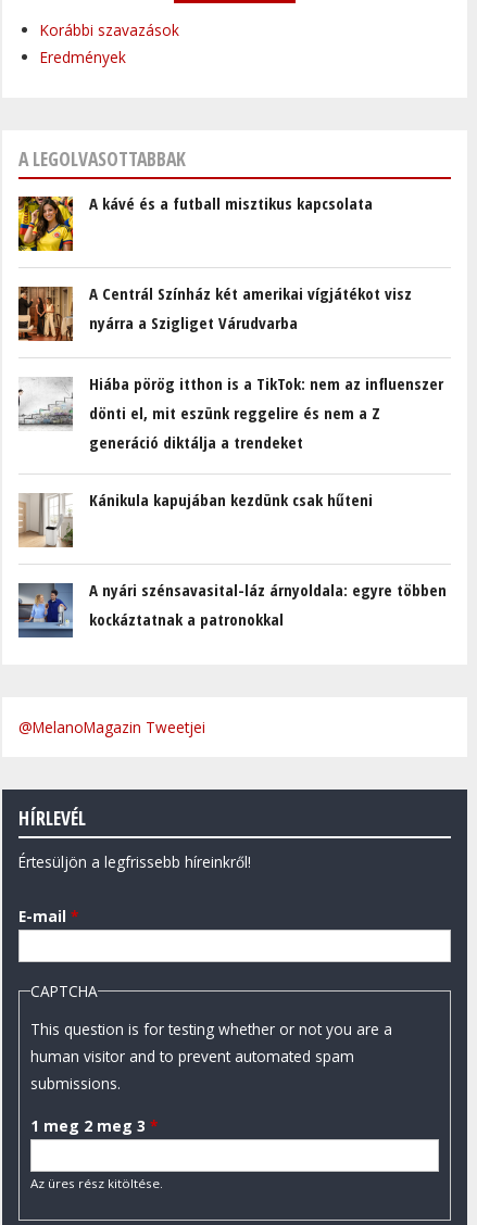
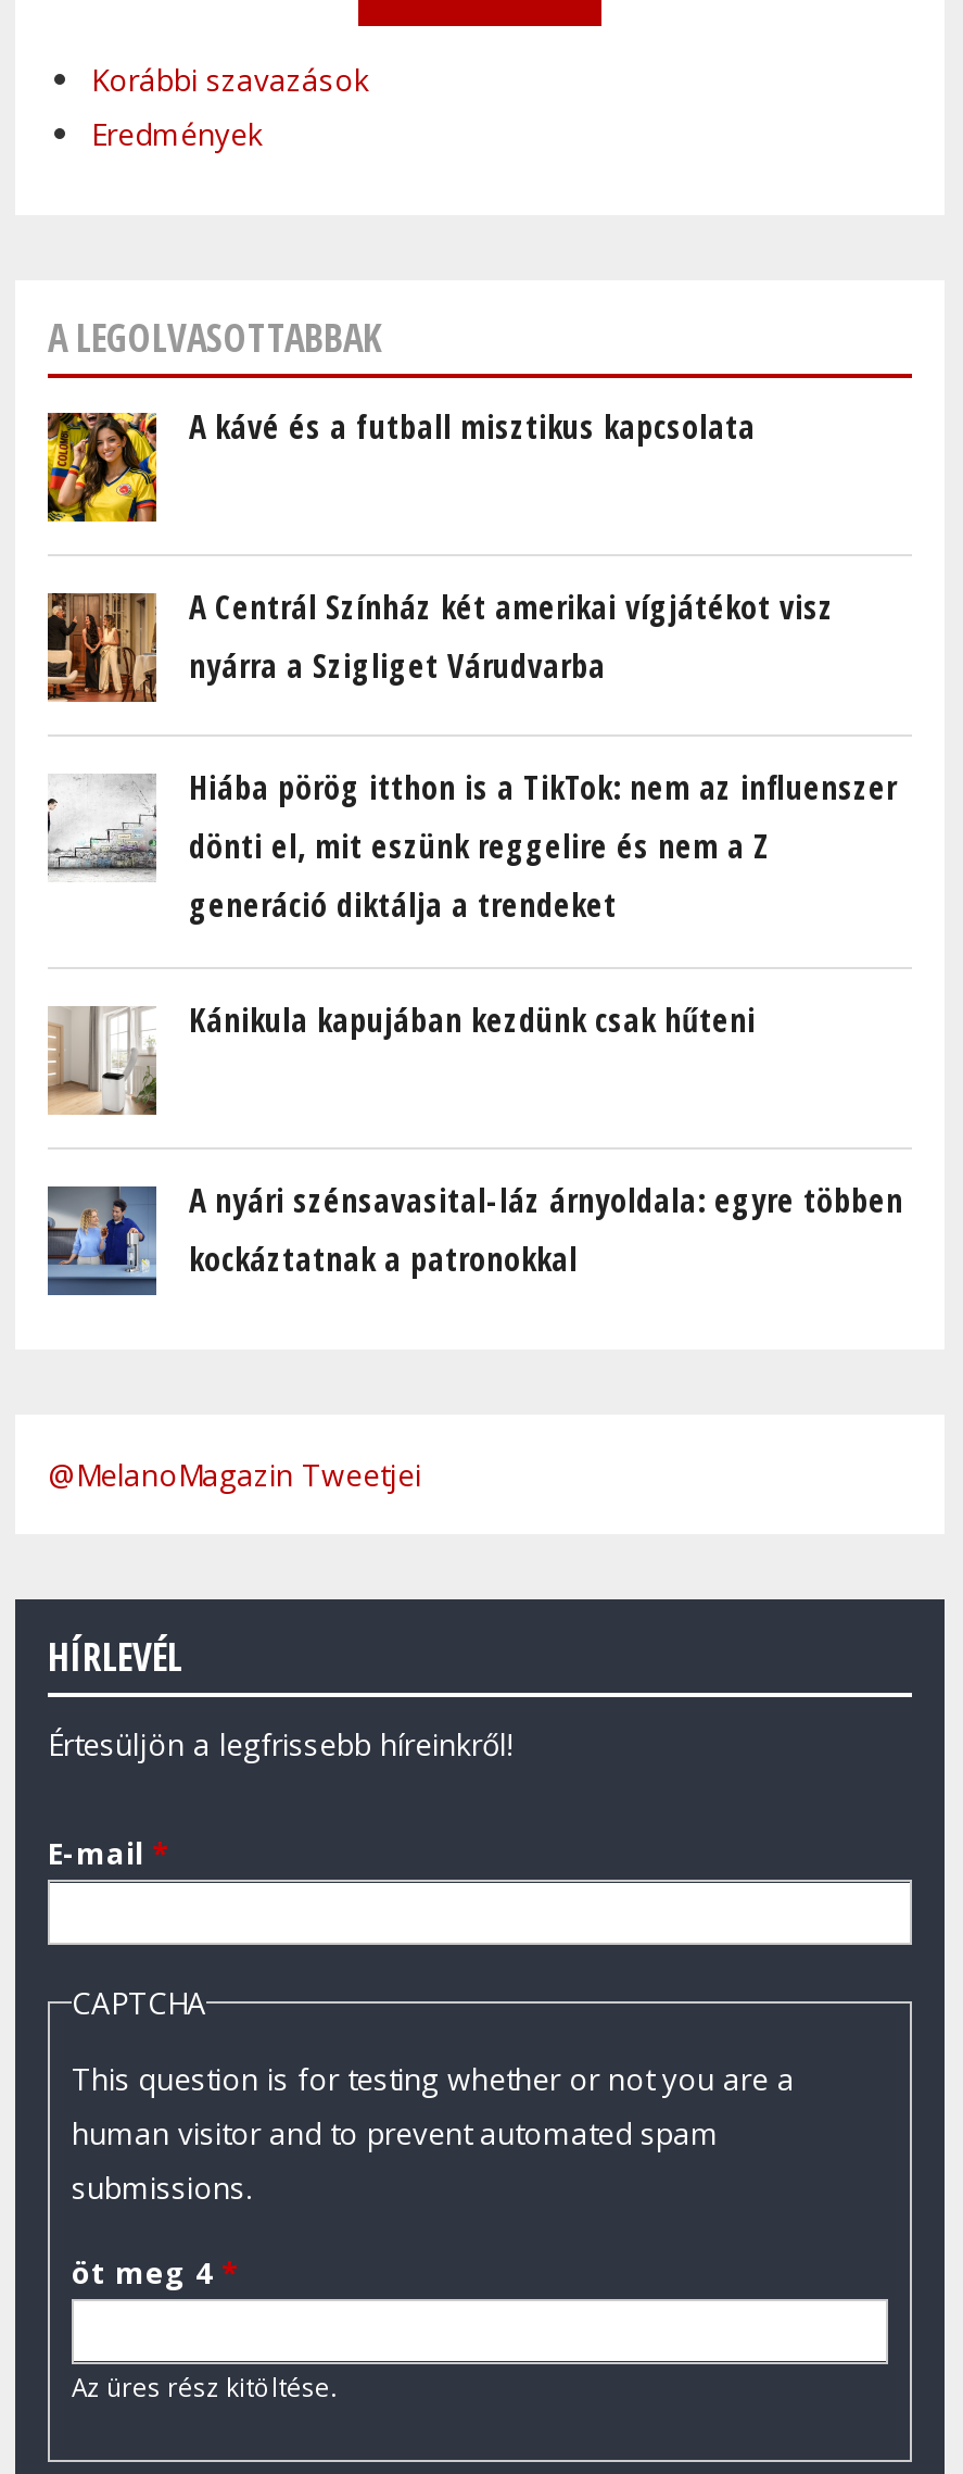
[30,1115,158,1135] 1 meg 2 meg 3 * -> [72,2250,237,2291] öt meg 4 *

